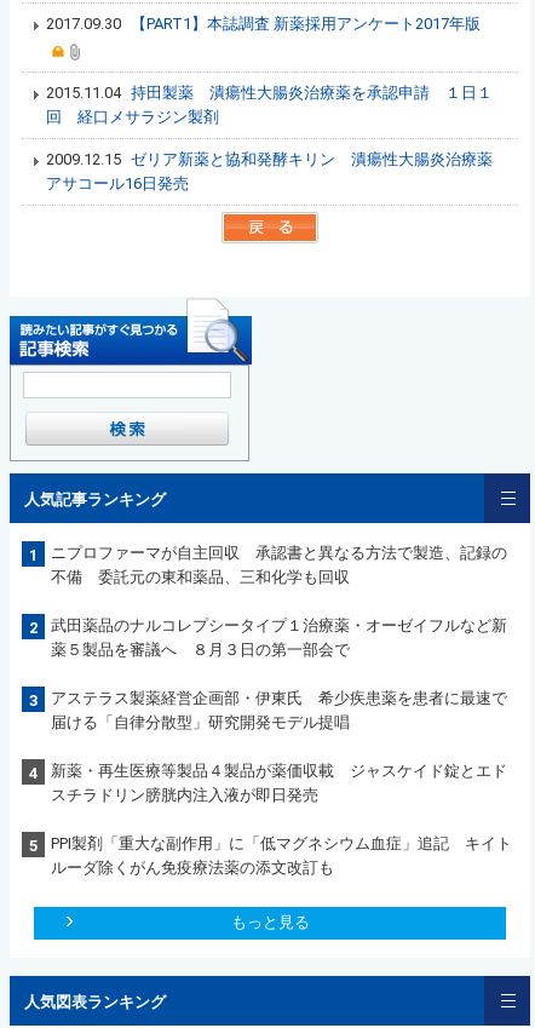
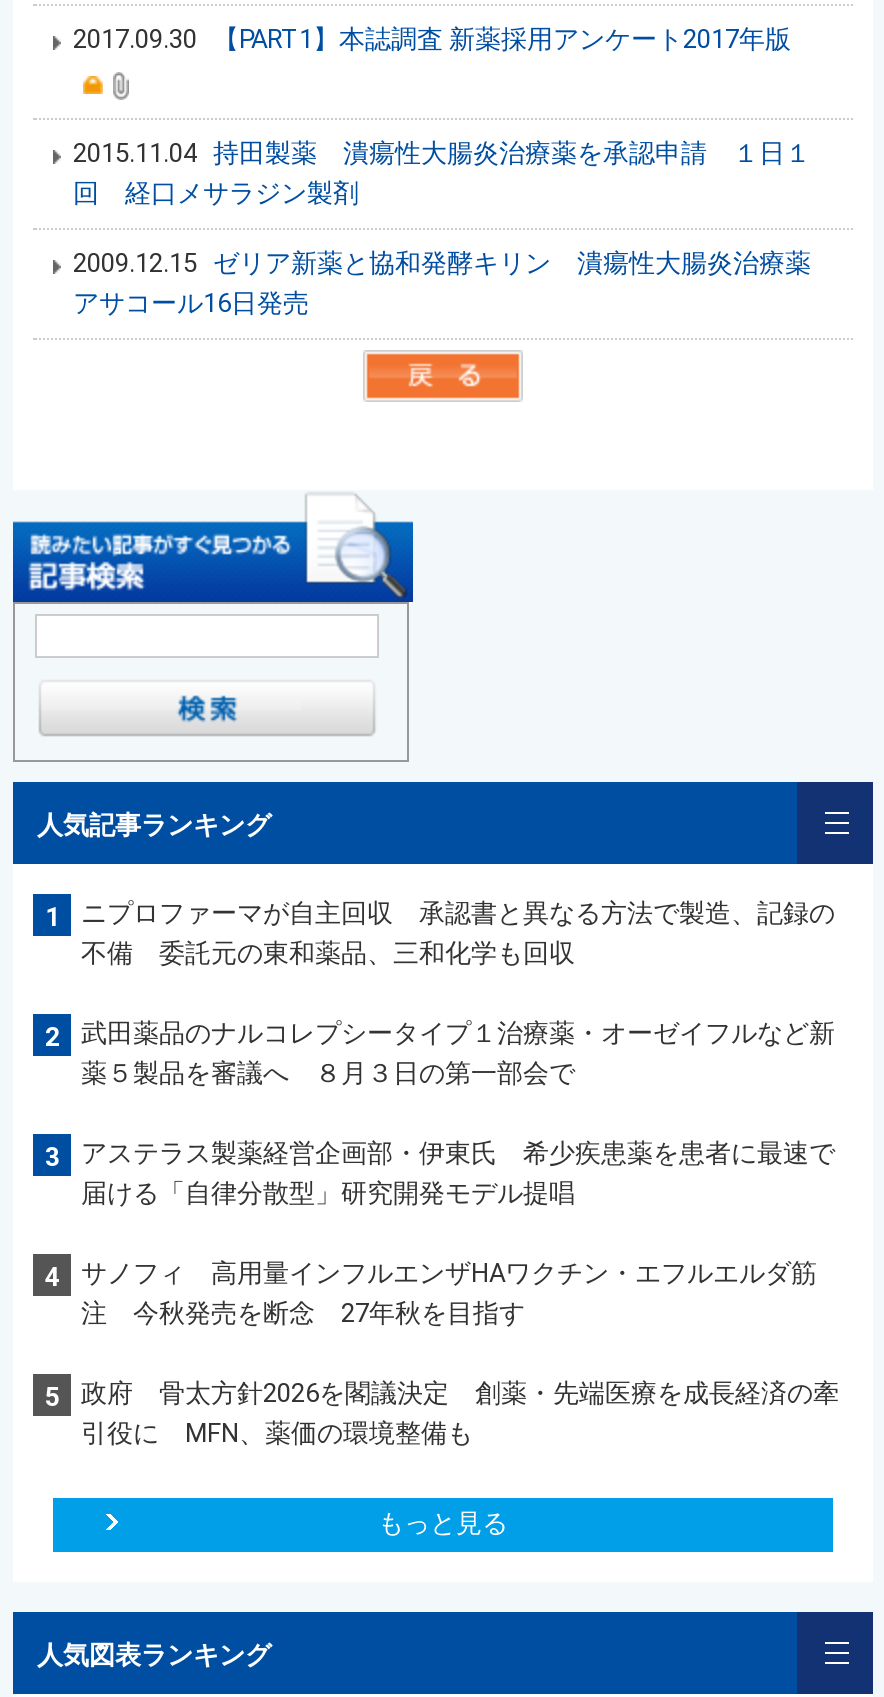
[51,762,507,804] 新薬・再生医療等製品４製品が薬価収載 ジャスケイド錠とエド | スチラドリン膀胱内注入液が即日発売 -> [81,1258,817,1328] サノフィ 高用量インフルエンザHAワクチン・エフルエルダ筋 | 注 今秋発売を断念 27年秋を目指す
[51,834,512,877] PPI製剤「重大な副作用」に「低マグネシウム血症」追記 キイト | ルーダ除くがん免疫療法薬の添文改訂も -> [81,1378,839,1448] 政府 骨太方針2026を閣議決定 創薬・先端医療を成長経済の牽 | 引役に MFN、薬価の環境整備も

